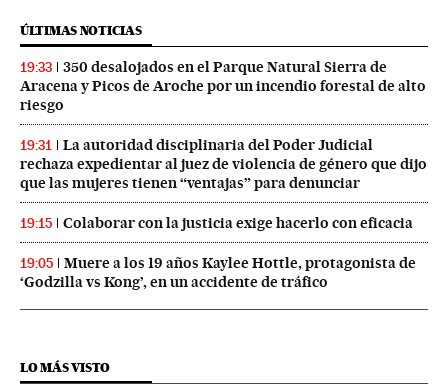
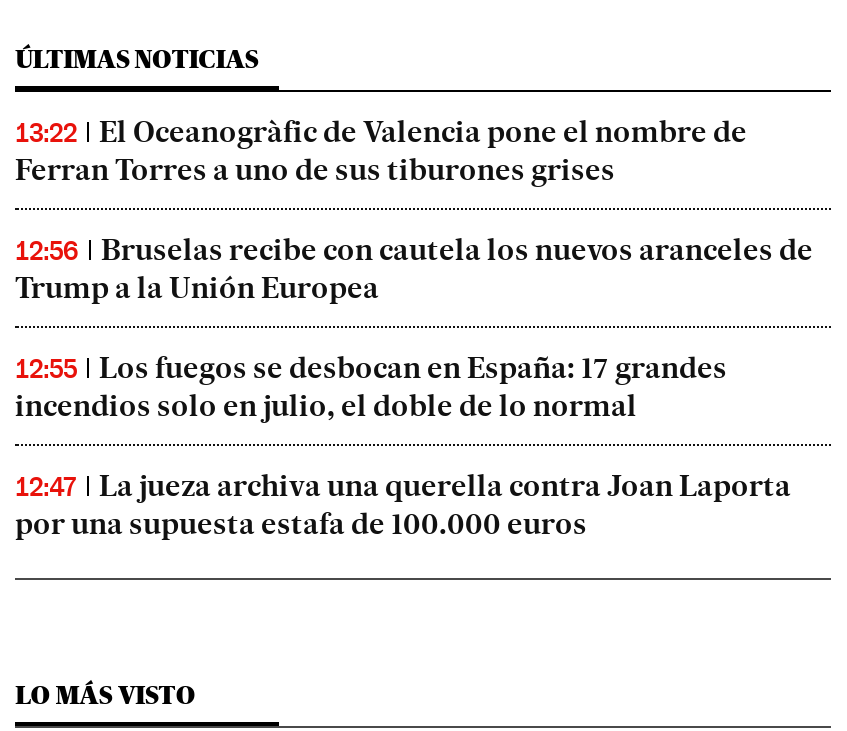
[20,58,426,114] 19:33 | 350 desalojados en el Parque Natural Sierra de | Aracena y Picos de Aroche por un incendio forestal de alto | riesgo -> [15,114,747,188] 13:22 | El Oceanogràfic de Valencia pone el nombre de | Ferran Torres a uno de sus tiburones grises
[20,136,427,192] 19:31 | La autoridad disciplinaria del Poder Judicial | rechaza expedientar al juez de violencia de género que dijo | que las mujeres tienen “ventajas” para denunciar -> [15,232,813,306] 12:56 | Bruselas recibe con cautela los nuevos aranceles de | Trump a la Unión Europea
[20,214,413,232] 19:15 | Colaborar con la justicia exige hacerlo con eficacia -> [15,350,727,424] 12:55 | Los fuegos se desbocan en España: 17 grandes | incendios solo en julio, el doble de lo normal
[20,254,416,291] 19:05 | Muere a los 19 años Kaylee Hottle, protagonista de | ‘Godzilla vs Kong’, en un accidente de tráfico -> [15,468,791,542] 12:47 | La jueza archiva una querella contra Joan Laporta | por una supuesta estafa de 100.000 euros

